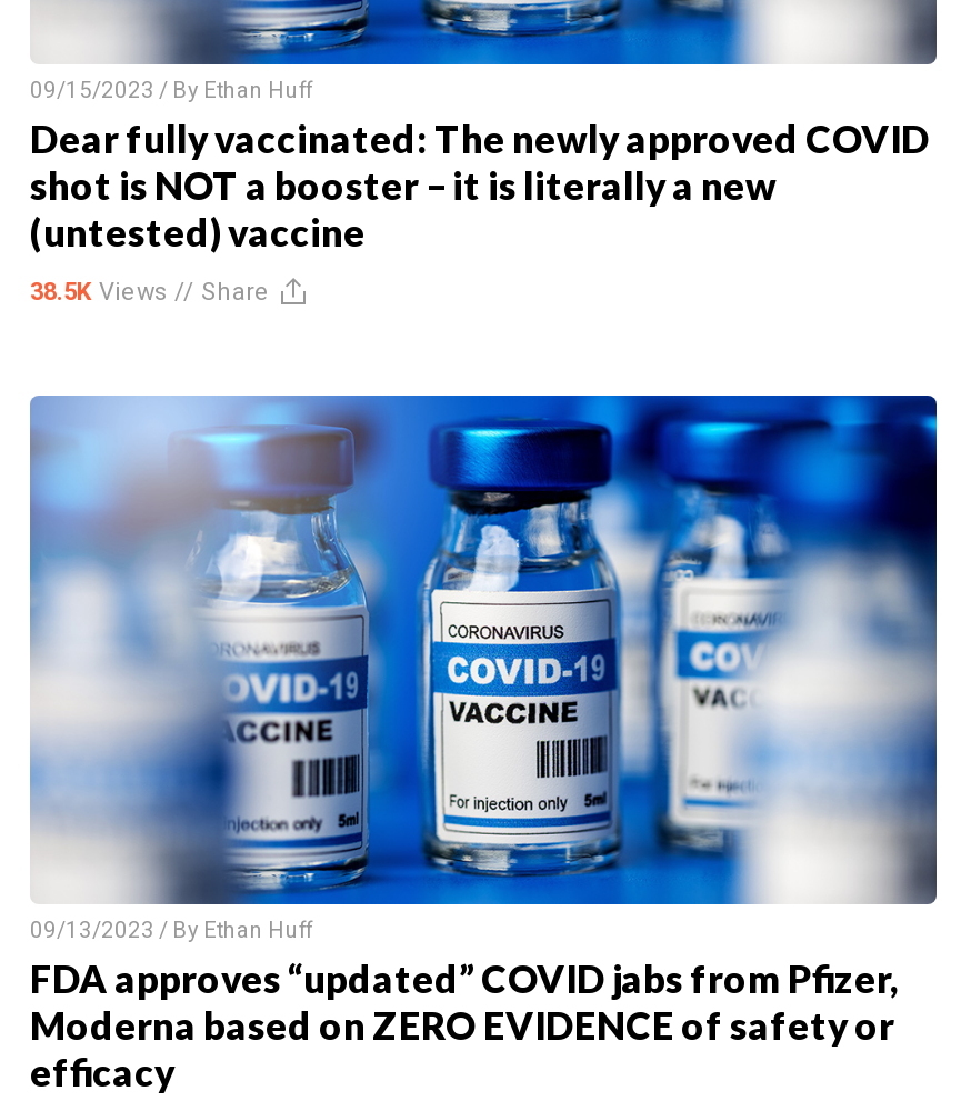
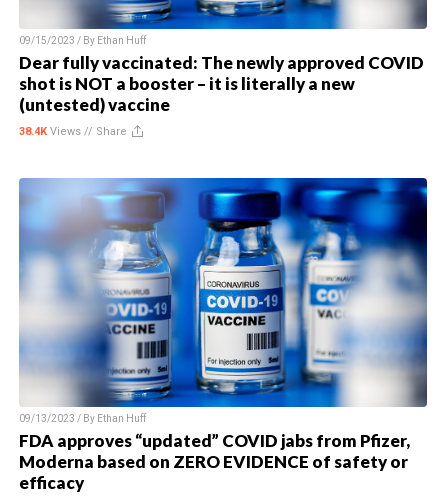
[30,277,270,306] 38.5K Views // Share -> [19,124,127,137] 38.4K Views // Share

